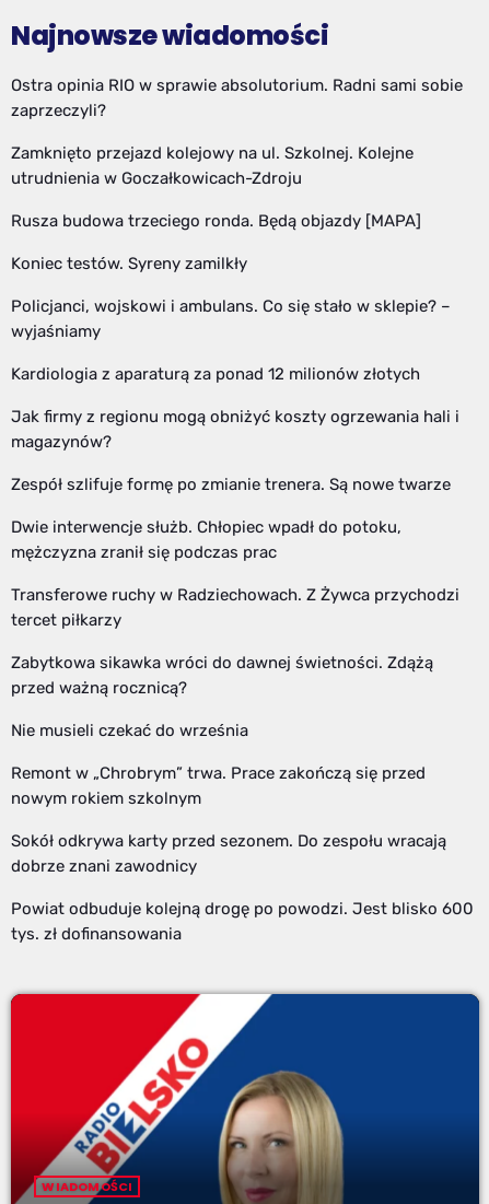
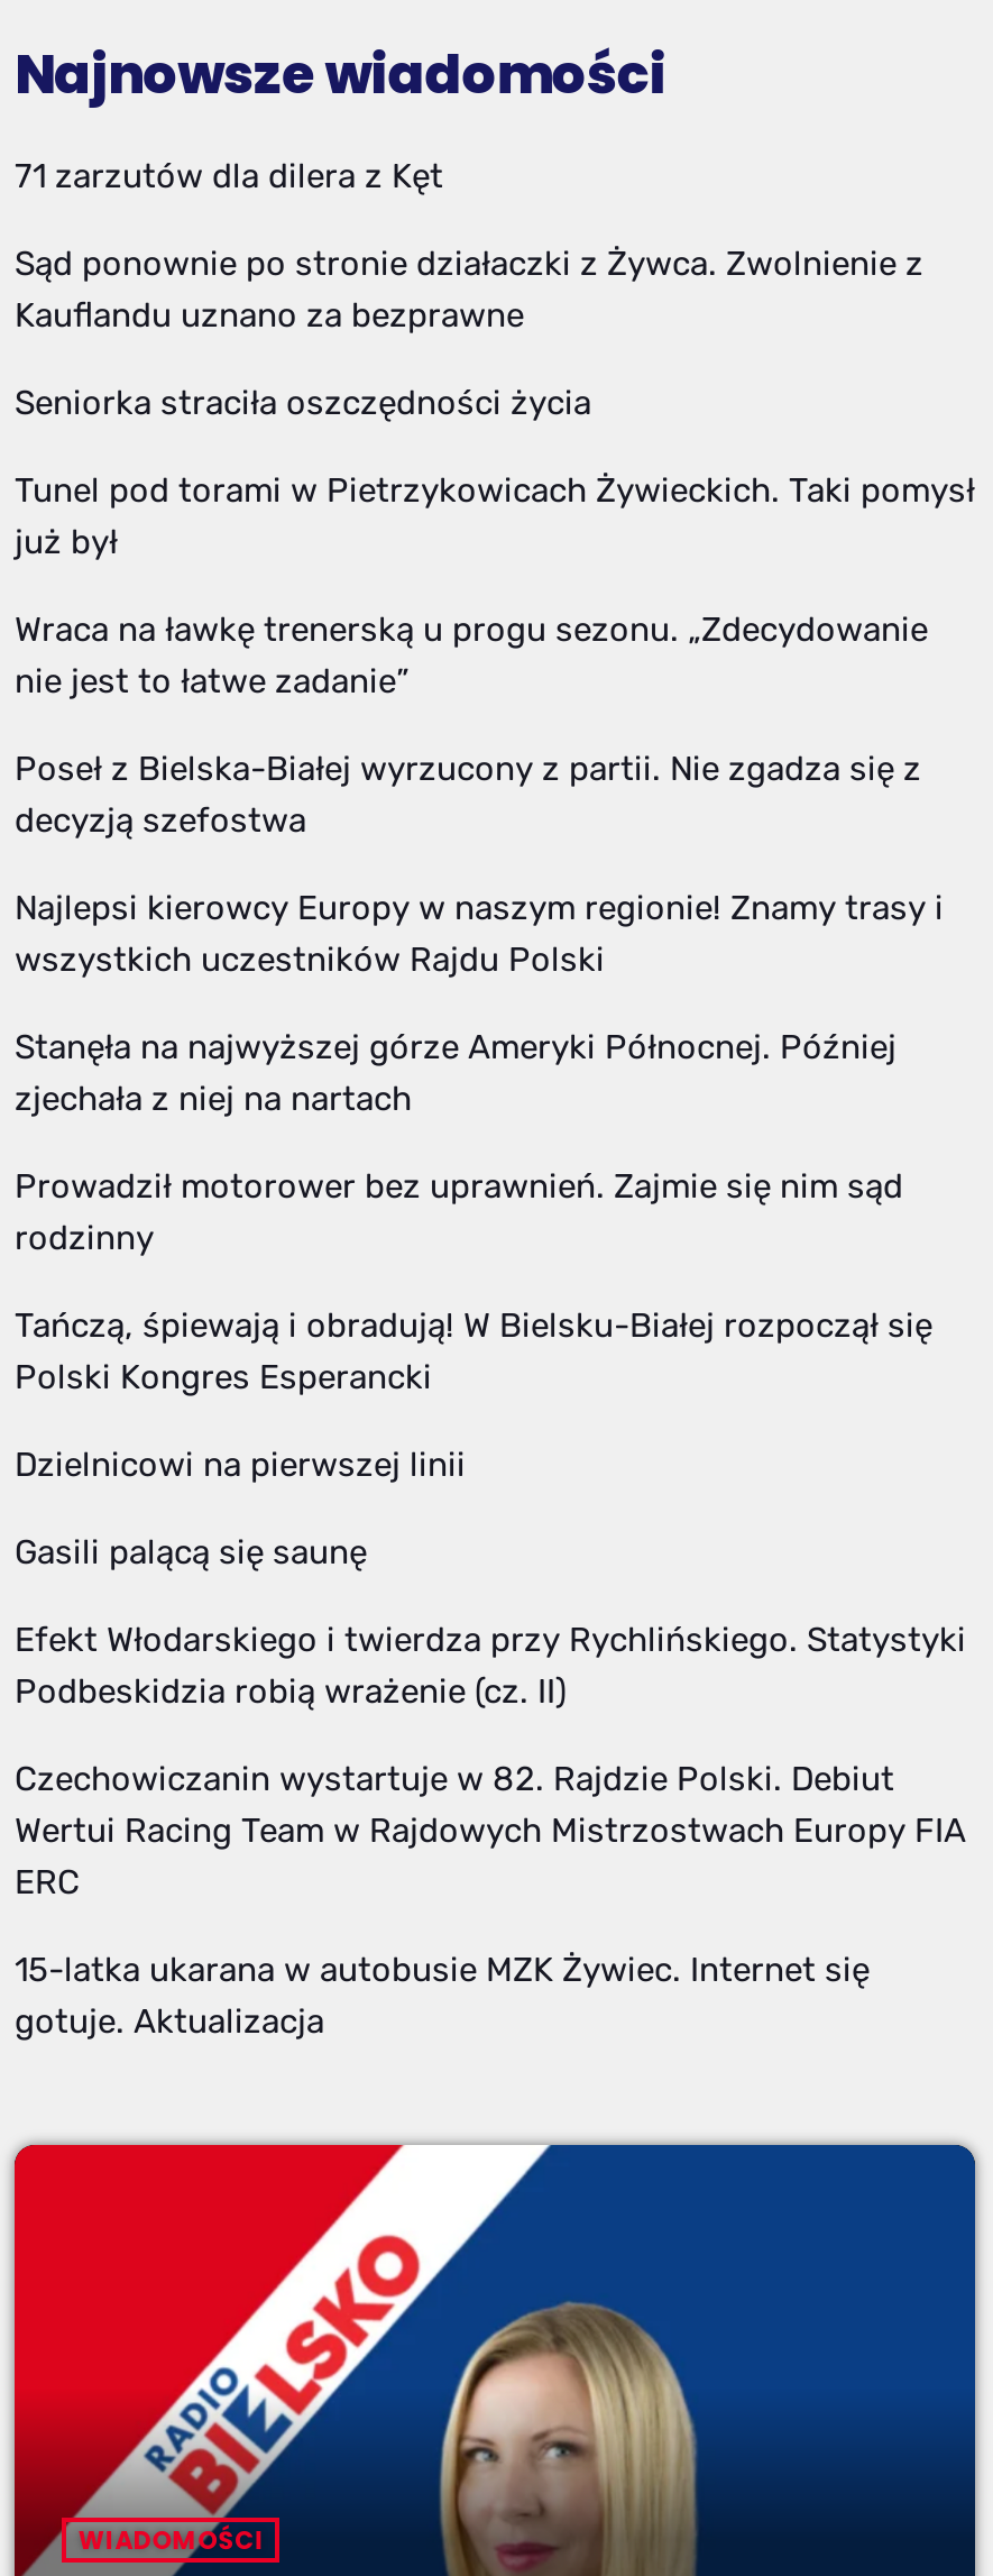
[11,75,463,120] Ostra opinia RIO w sprawie absolutorium. Radni sami sobie | zaprzeczyli? -> [15,156,443,196] 71 zarzutów dla dilera z Kęt
[11,143,414,188] Zamknięto przejazd kolejowy na ul. Szkolnej. Kolejne | utrudnienia w Goczałkowicach-Zdroju -> [15,243,923,335] Sąd ponownie po stronie działaczki z Żywca. Zwolnienie z | Kauflandu uznano za bezprawne
[11,211,421,231] Rusza budowa trzeciego ronda. Będą objazdy [MAPA] -> [15,383,591,423] Seniorka straciła oszczędności życia
[11,254,247,273] Koniec testów. Syreny zamilkły -> [15,470,975,562] Tunel pod torami w Pietrzykowicach Żywieckich. Taki pomysł | już był
[11,296,451,341] Policjanci, wojskowi i ambulans. Co się stało w sklepie? – | wyjaśniamy -> [15,609,928,701] Wraca na ławkę trenerską u progu sezonu. „Zdecydowanie | nie jest to łatwe zadanie”
[11,364,420,384] Kardiologia z aparaturą za ponad 12 milionów złotych -> [15,748,921,840] Poseł z Bielska-Białej wyrzucony z partii. Nie zgadza się z | decyzją szefostwa
[11,407,459,452] Jak firmy z regionu mogą obniżyć koszty ogrzewania hali i | magazynów? -> [15,888,944,980] Najlepsi kierowcy Europy w naszym regionie! Znamy trasy i | wszystkich uczestników Rajdu Polski
[11,474,451,494] Zespół szlifuje formę po zmianie trenera. Są nowe twarze -> [15,1027,897,1119] Stanęła na najwyższej górze Ameryki Północnej. Później | zjechała z niej na nartach
[11,517,401,562] Dwie interwencje służb. Chłopiec wpadł do potoku, | mężczyzna zranił się podczas prac -> [15,1166,903,1258] Prowadził motorower bez uprawnień. Zajmie się nim sąd | rodzinny
[11,585,459,630] Transferowe ruchy w Radziechowach. Z Żywca przychodzi | tercet piłkarzy -> [15,1305,932,1397] Tańczą, śpiewają i obradują! W Bielsku-Białej rozpoczął się | Polski Kongres Esperancki
[11,653,433,698] Zabytkowa sikawka wróci do dawnej świetności. Zdążą | przed ważną rocznicą? -> [15,1444,466,1485] Dzielnicowi na pierwszej linii
[11,721,248,740] Nie musieli czekać do września -> [15,1532,367,1572] Gasili palącą się saunę
[11,763,426,808] Remont w „Chrobrym” trwa. Prace zakończą się przed | nowym rokiem szkolnym -> [15,1619,966,1711] Efekt Włodarskiego i twierdza przy Rychlińskiego. Statystyki | Podbeskidzia robią wrażenie (cz. II)
[11,831,446,876] Sokół odkrywa karty przed sezonem. Do zespołu wracają | dobrze znani zawodnicy -> [15,1759,966,1902] Czechowiczanin wystartuje w 82. Rajdzie Polski. Debiut | Wertui Racing Team w Rajdowych Mistrzostwach Europy FIA | ERC
[11,899,474,944] Powiat odbuduje kolejną drogę po powodzi. Jest blisko 600 | tys. zł dofinansowania -> [15,1949,870,2041] 15-latka ukarana w autobusie MZK Żywiec. Internet się | gotuje. Aktualizacja

